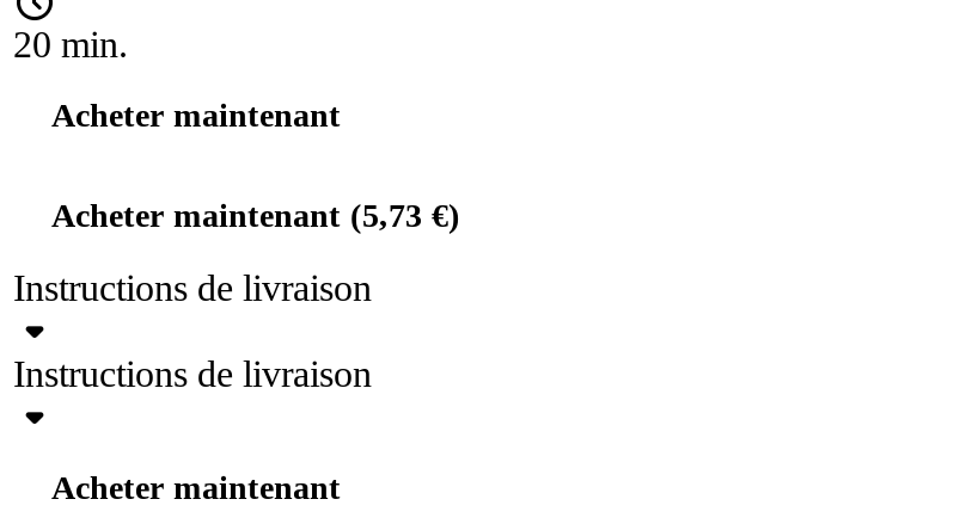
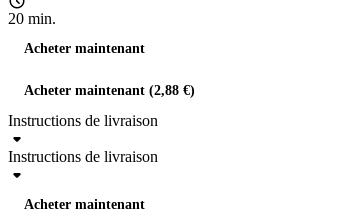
[51,198,460,234] Acheter maintenant (5,73 €) -> [24,83,195,98] Acheter maintenant (2,88 €)

